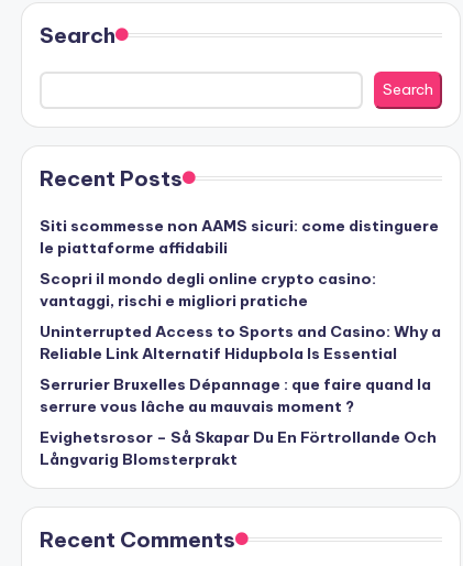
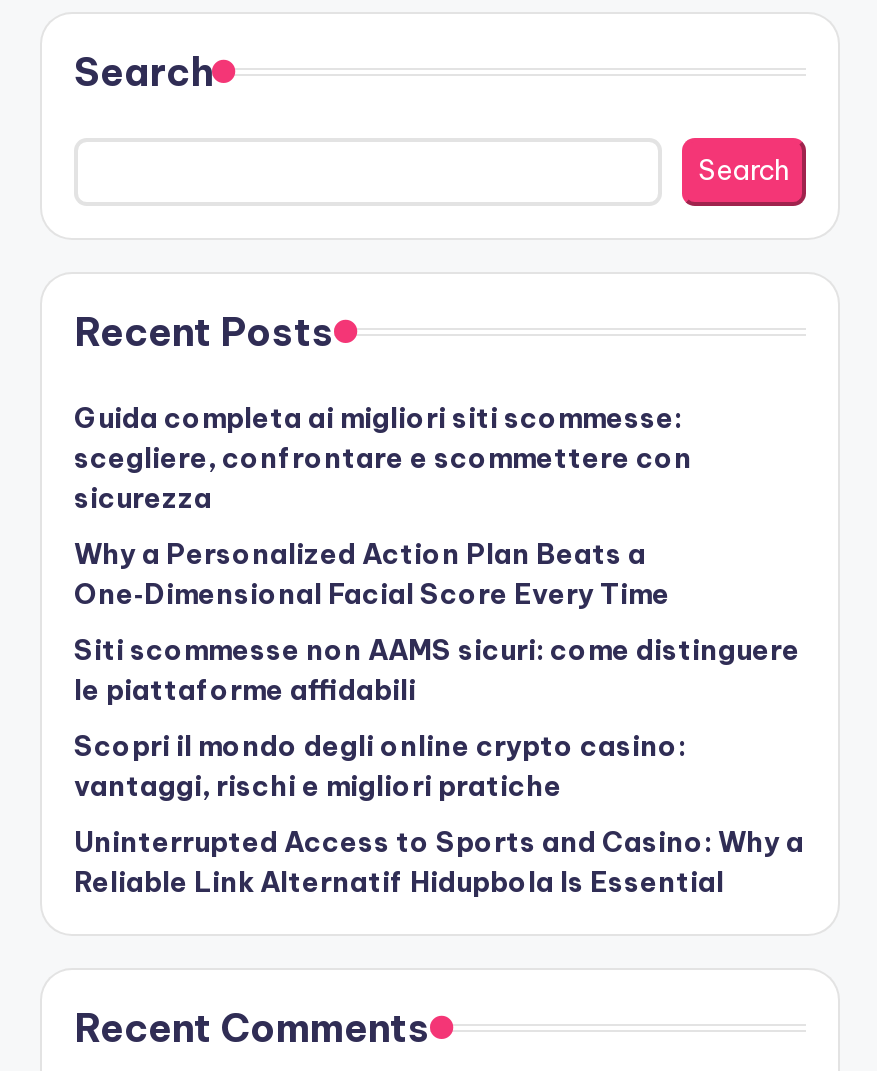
none -> [74,399,692,611] Guida completa ai migliori siti scommesse: | scegliere, confrontare e scommettere con | sicurezza | Why a Personalized Action Plan Beats a | One‑Dimensional Facial Score Every Time
moved [40,215,441,363] -> [74,631,804,899]: Siti scommesse non AAMS sicuri: come distinguere | le piattaforme affidabili | Scopri il mondo degli online crypto casino: | vantaggi, rischi e migliori pratiche | Uninterrupted Access to Sports and Casino: Why a | Reliable Link Alternatif Hidupbola Is Essential
[40,374,437,469] Serrurier Bruxelles Dépannage : que faire quand la | serrure vous lâche au mauvais moment ? | Evighetsrosor – Så Skapar Du En Förtrollande Och | Långvarig Blomsterprakt -> none

